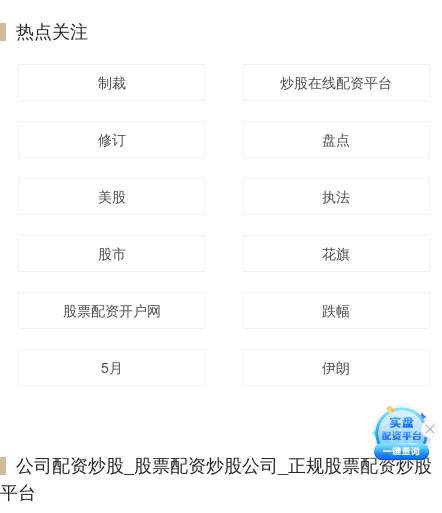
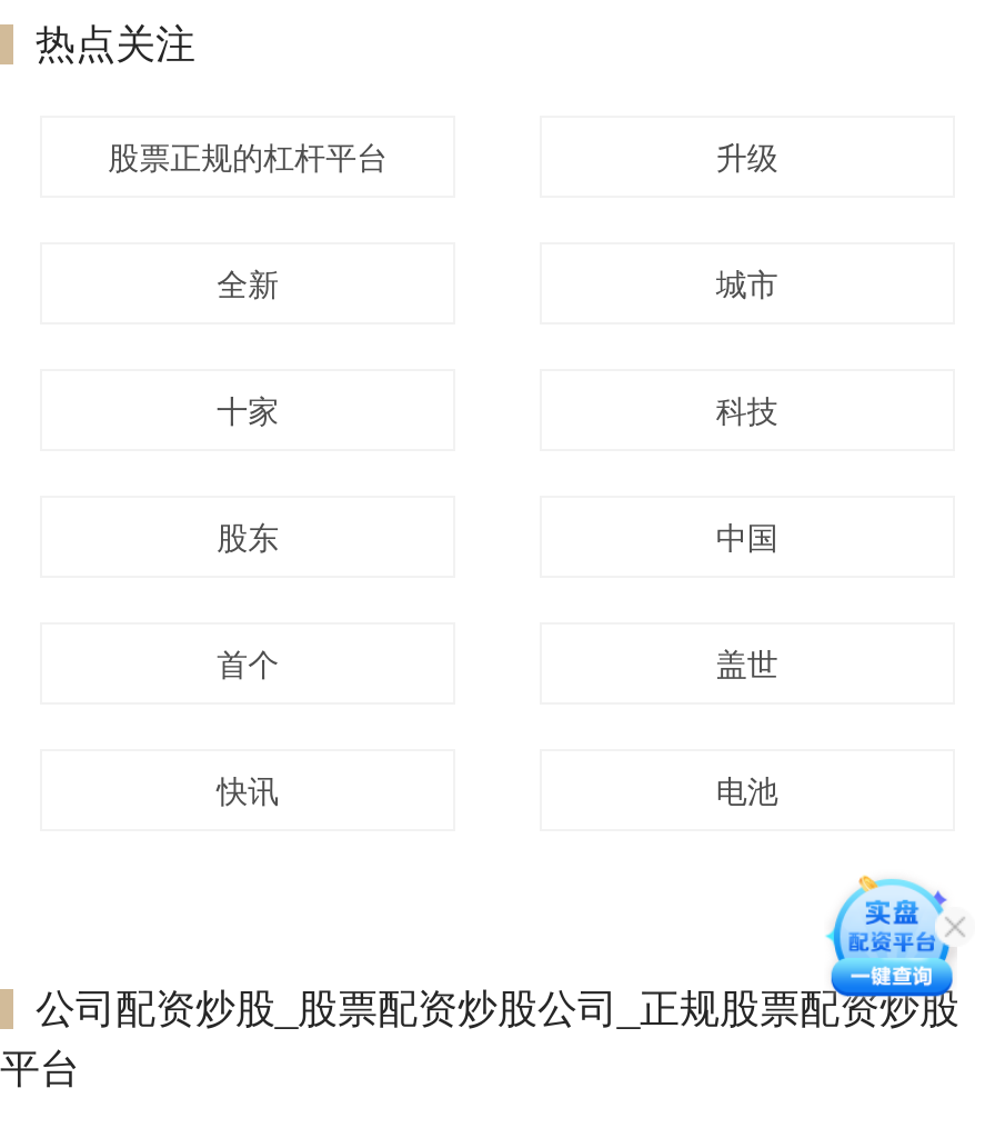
[98,72,392,92] 制裁 | 炒股在线配资平台 -> [108,133,778,178] 股票正规的杠杆平台 | 升级
[98,129,350,149] 修订 | 盘点 -> [217,260,778,305] 全新 | 城市
[98,186,350,206] 美股 | 执法 -> [217,387,778,431] 十家 | 科技
[98,243,350,263] 股市 | 花旗 -> [217,513,778,558] 股东 | 中国
[63,300,350,320] 股票配资开户网 | 跌幅 -> [217,640,778,685] 首个 | 盖世
[101,357,350,377] 5月 | 伊朗 -> [217,767,778,811] 快讯 | 电池

